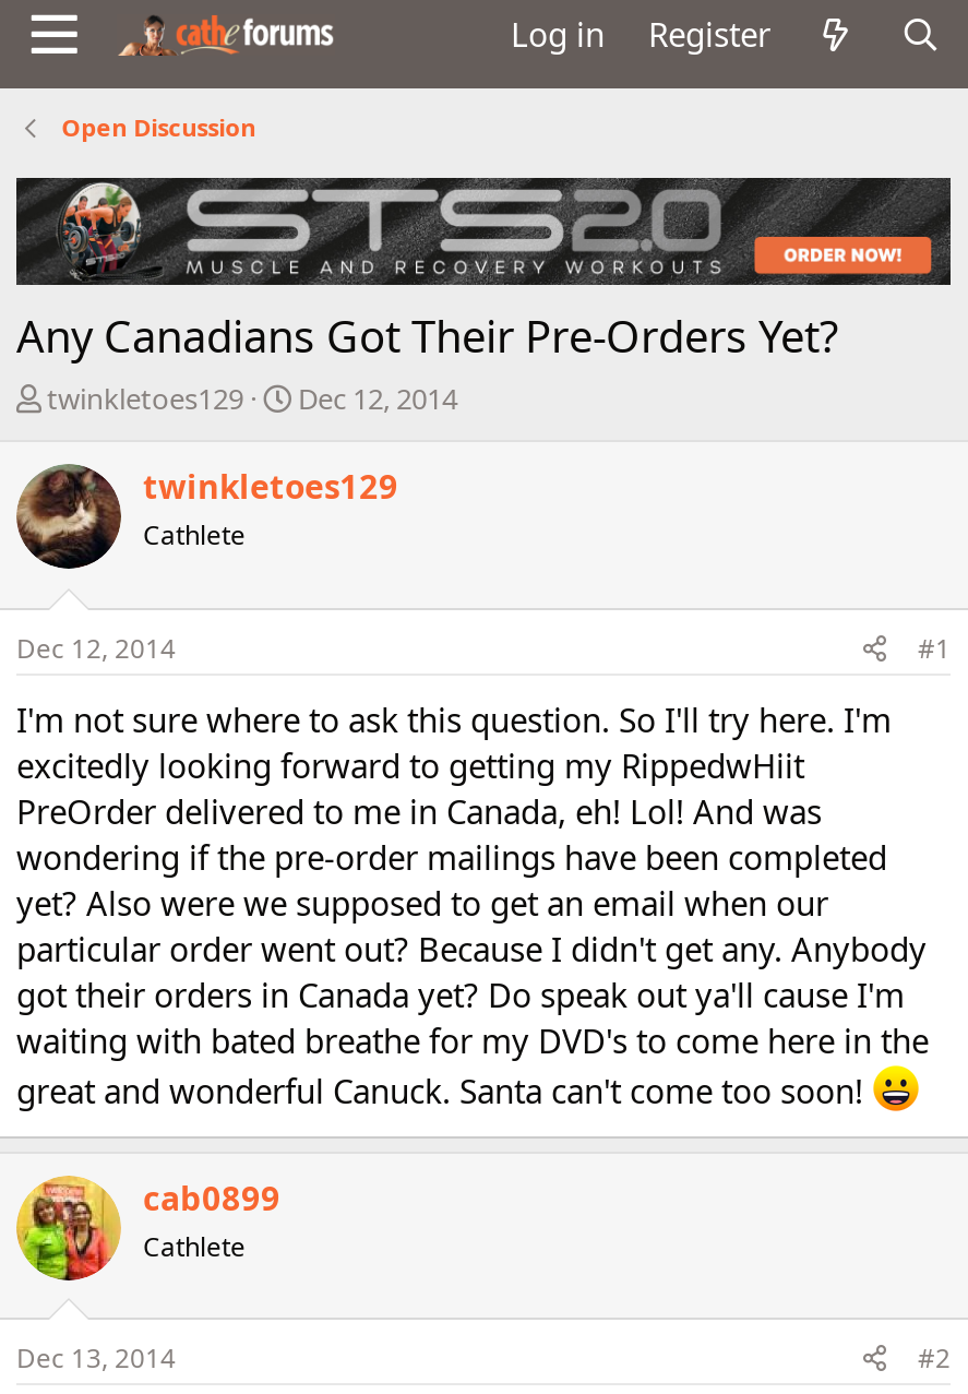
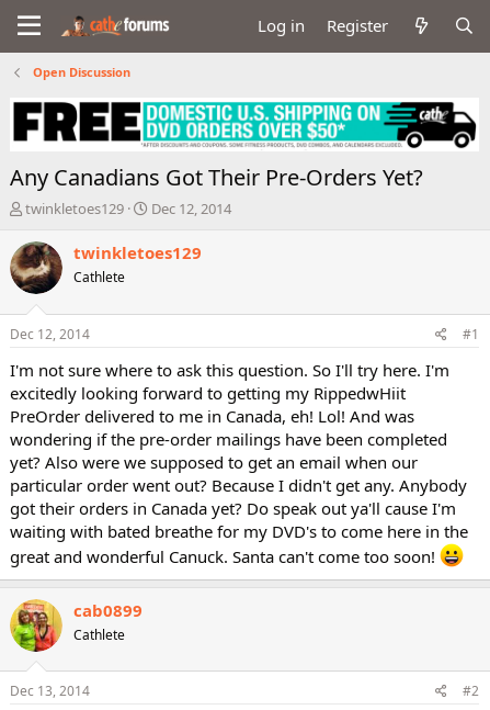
[14,176,953,287] [image] -> [10,98,479,151] [image]

